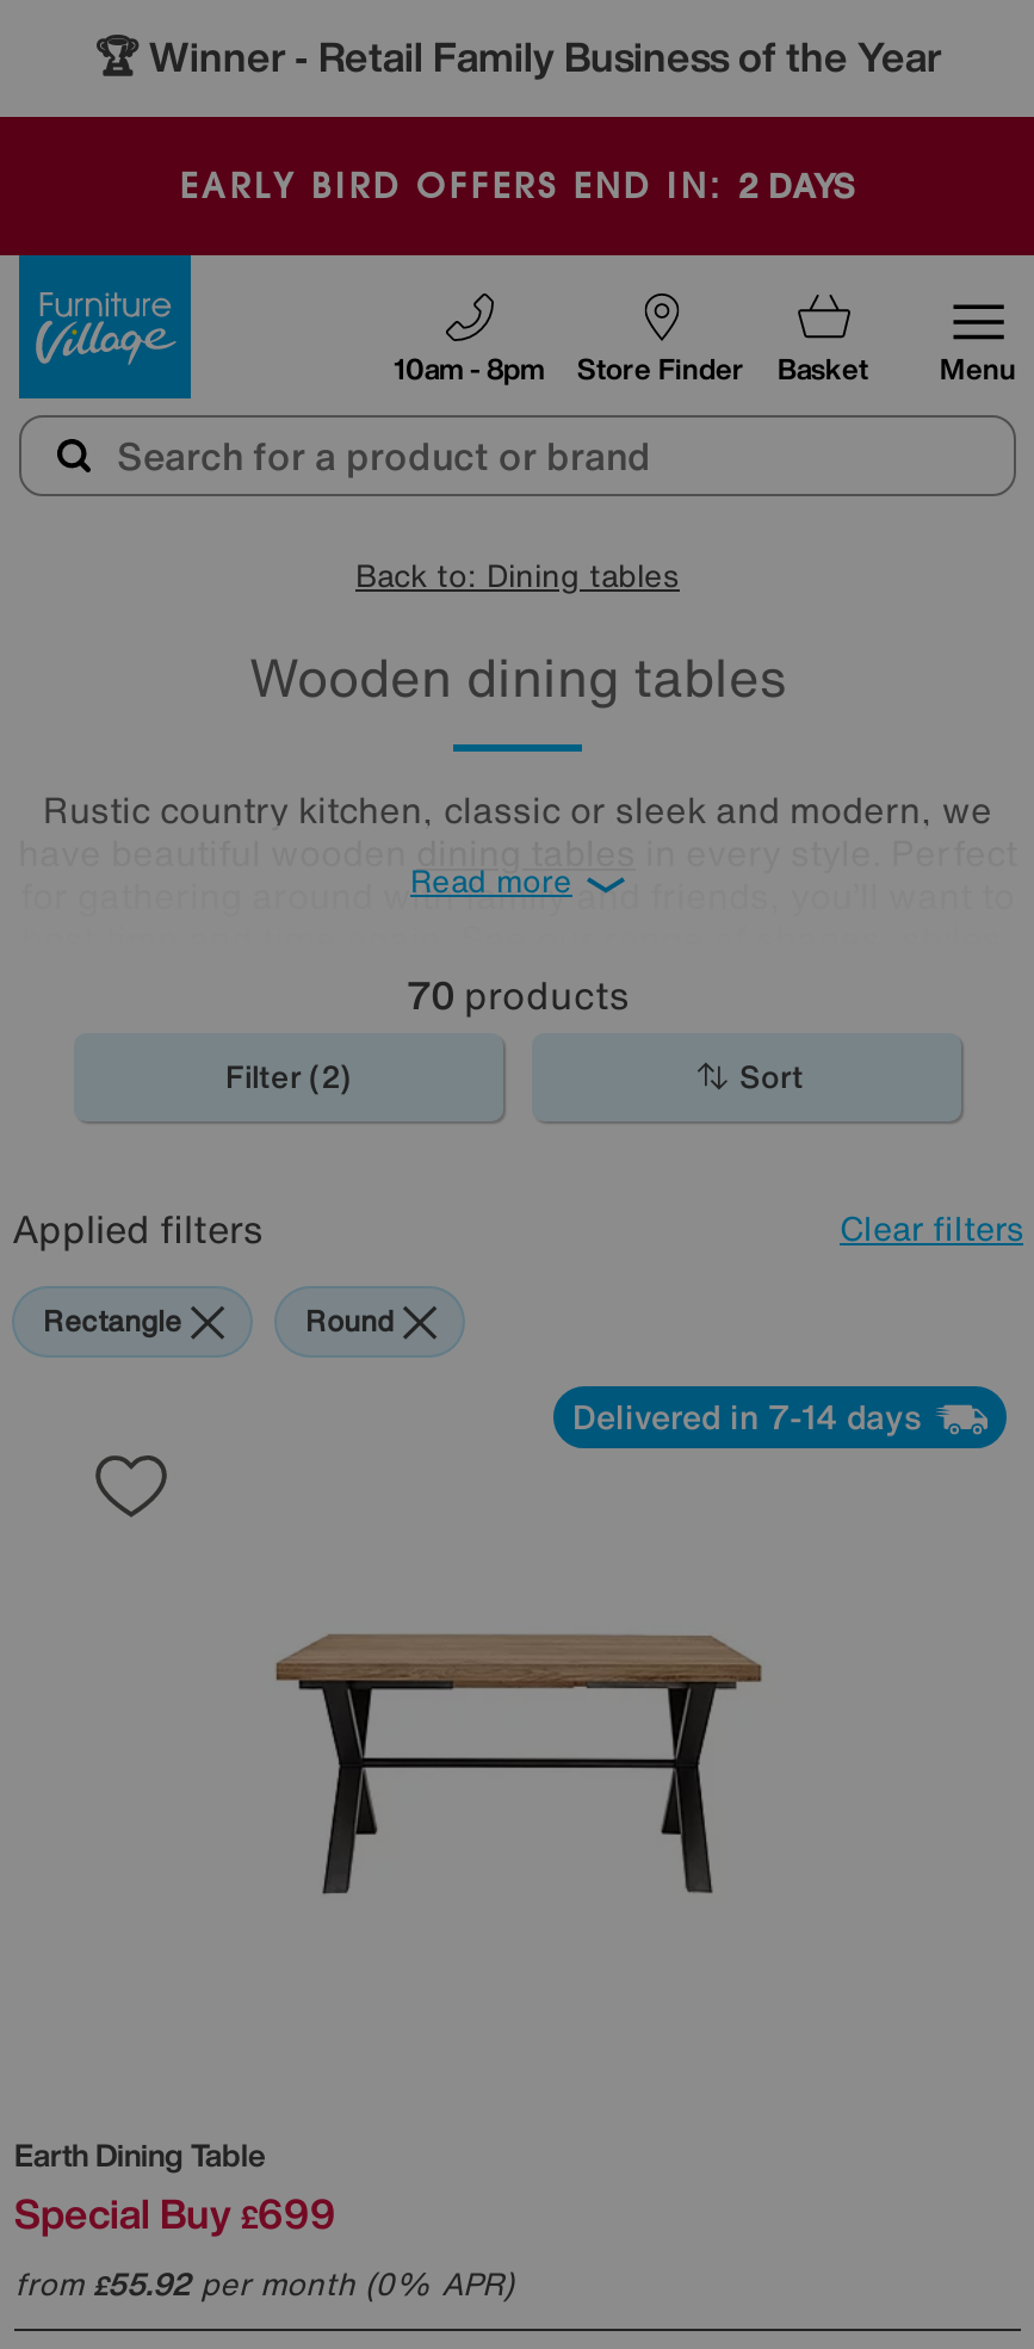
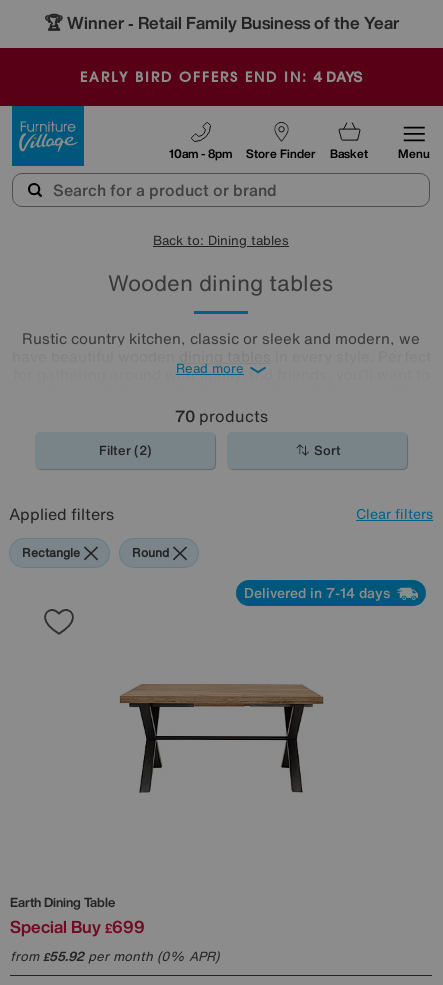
[181,160,854,210] EARLY BIRD OFFERS END IN: 2 DAYS -> [80,66,362,87] EARLY BIRD OFFERS END IN: 4 DAYS

